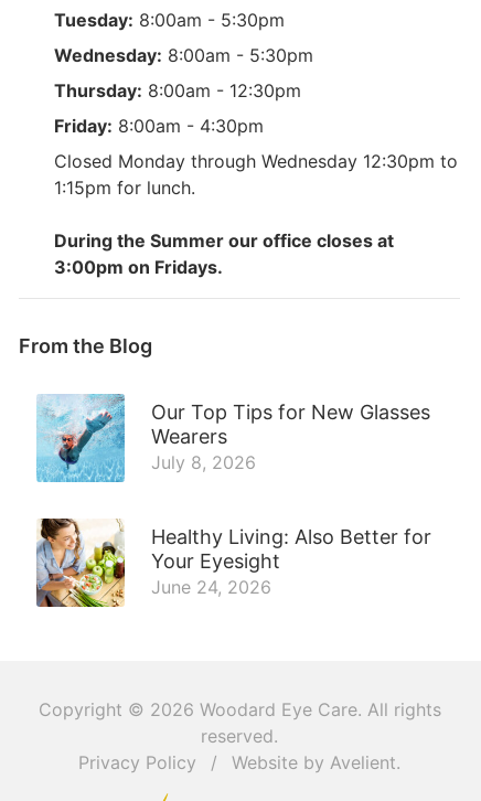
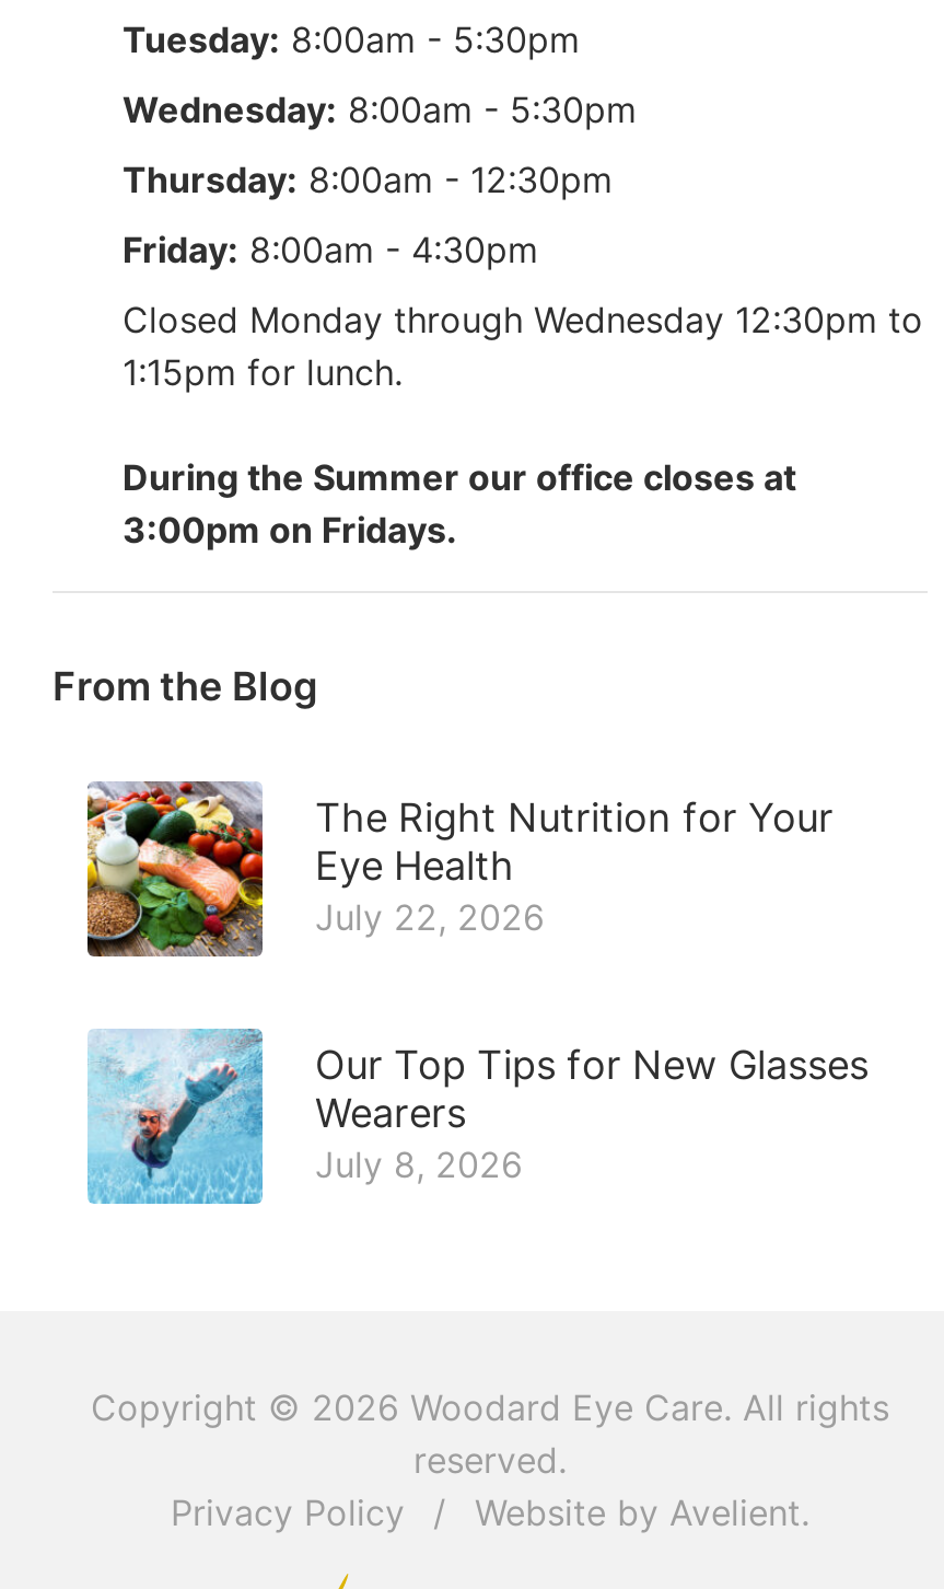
none -> [85,779,834,959] [image] | The Right Nutrition for Your | Eye Health | July 22, 2026
moved [35,393,430,483] -> [85,1027,869,1206]: [image] | Our Top Tips for New Glasses | Wearers | July 8, 2026
[35,517,431,608] [image] | Healthy Living: Also Better for | Your Eyesight | June 24, 2026 -> none

